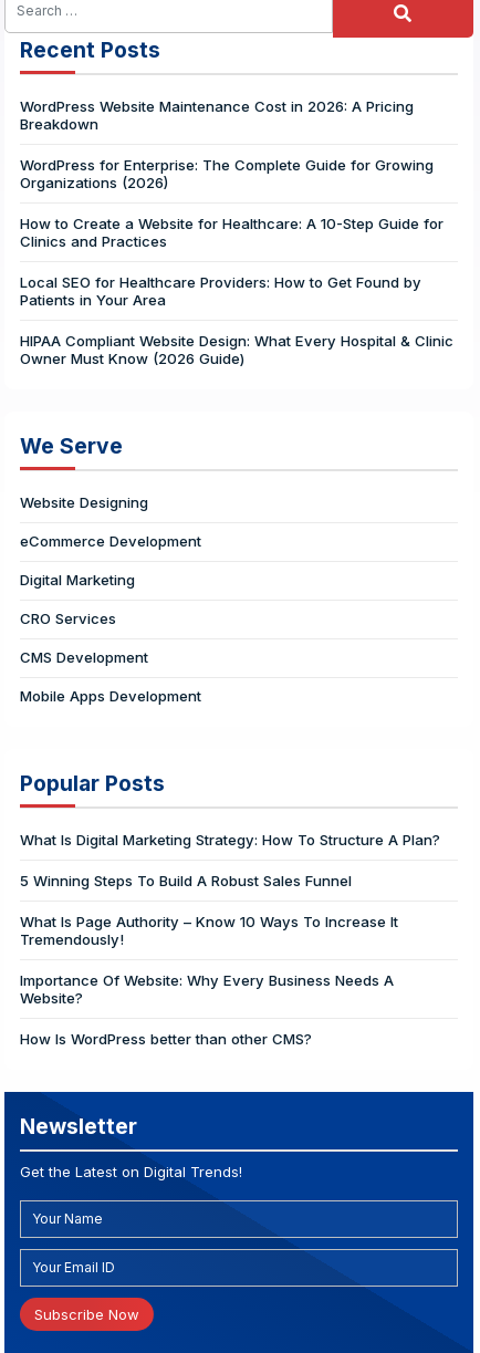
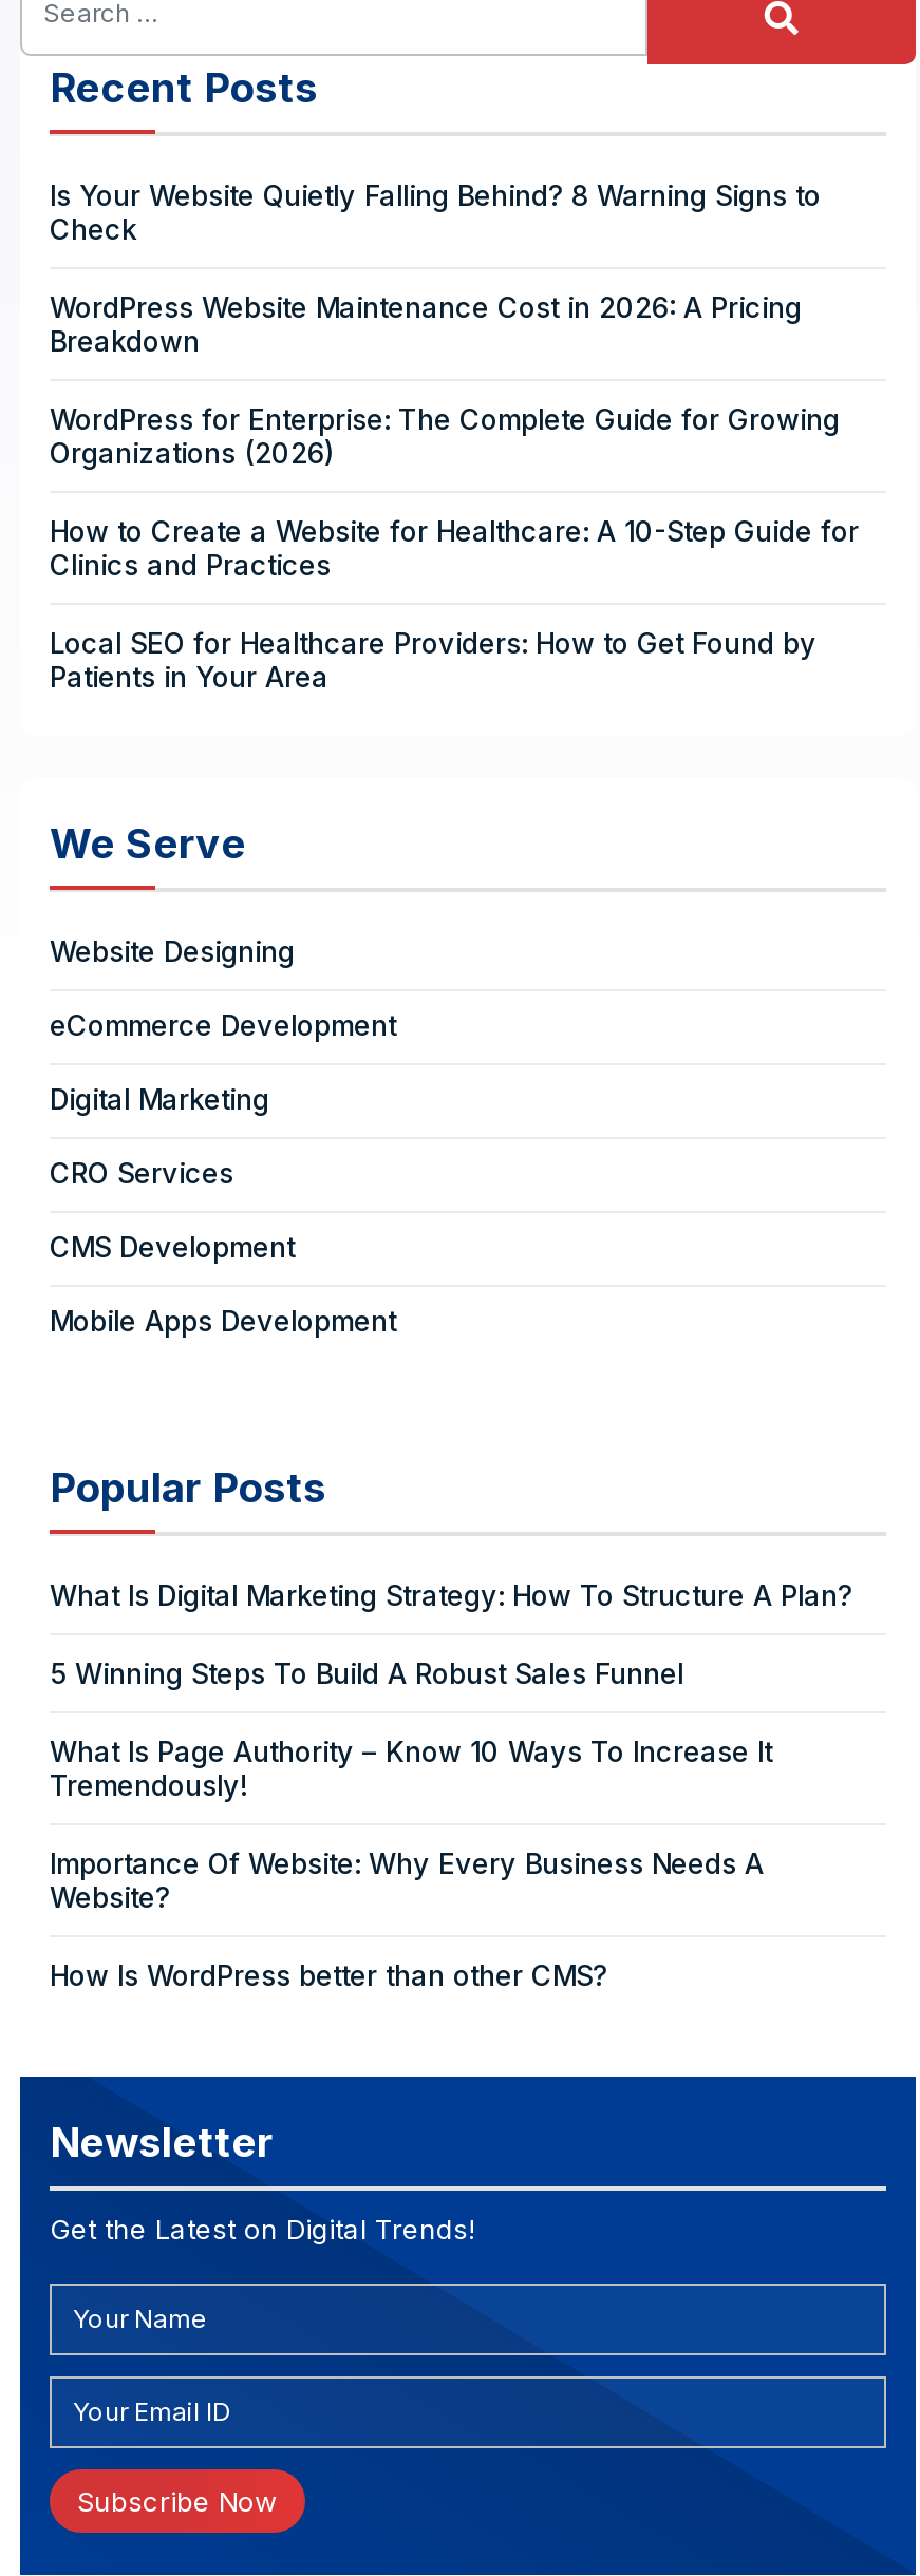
none -> [50,179,821,247] Is Your Website Quietly Falling Behind? 8 Warning Signs to | Check
moved [20,97,444,309] -> [50,291,859,695]: WordPress Website Maintenance Cost in 2026: A Pricing | Breakdown | WordPress for Enterprise: The Complete Guide for Growing | Organizations (2026) | How to Create a Website for Healthcare: A 10-Step Guide for | Clinics and Practices | Local SEO for Healthcare Providers: How to Get Found by | Patients in Your Area
[20,332,453,367] HIPAA Compliant Website Design: What Every Hospital & Clinic | Owner Must Know (2026 Guide) -> none

